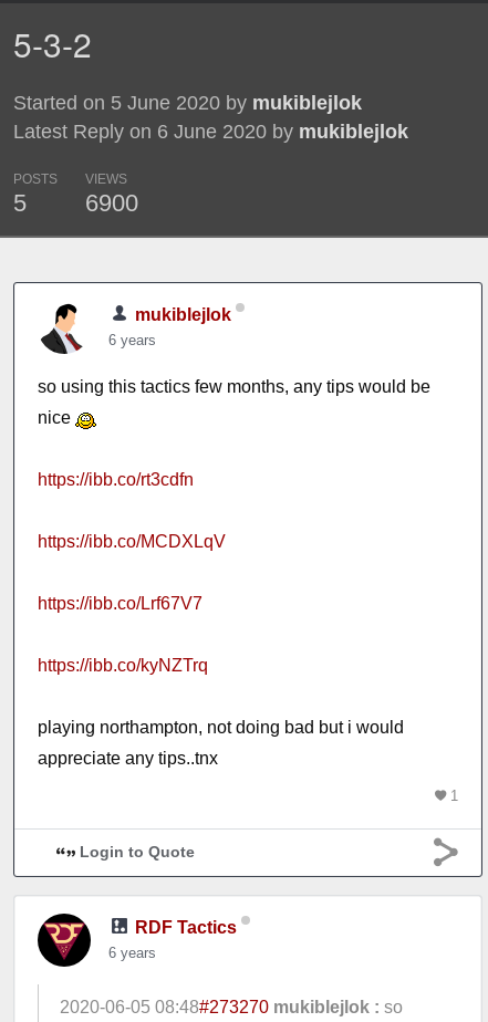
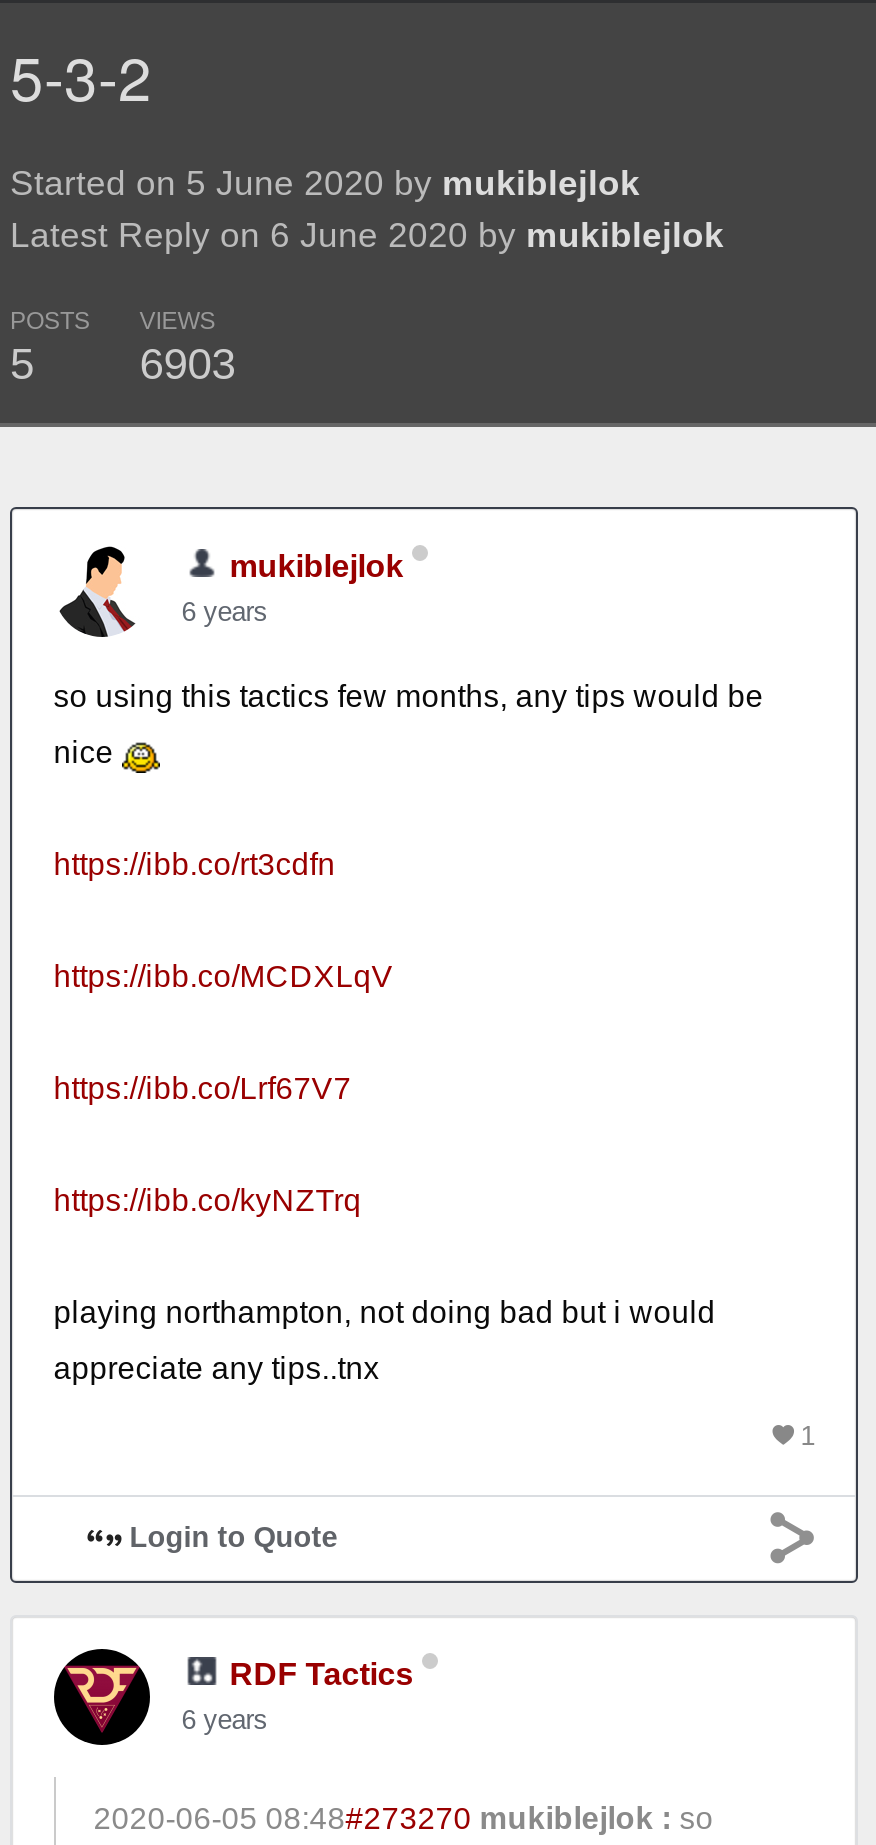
[85,189,138,217] 6900 -> [140,339,236,389] 6903

